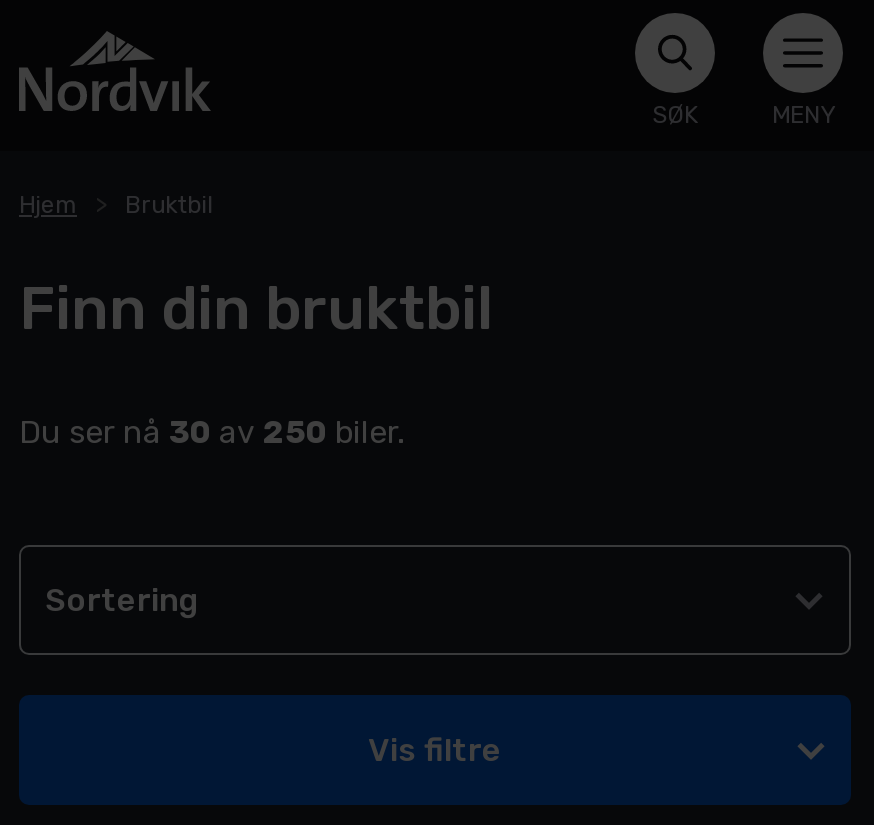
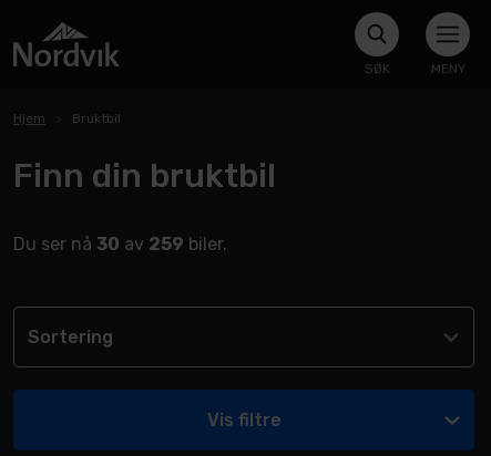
[19,413,405,451] Du ser nå 30 av 250 biler. -> [13,234,227,255] Du ser nå 30 av 259 biler.

